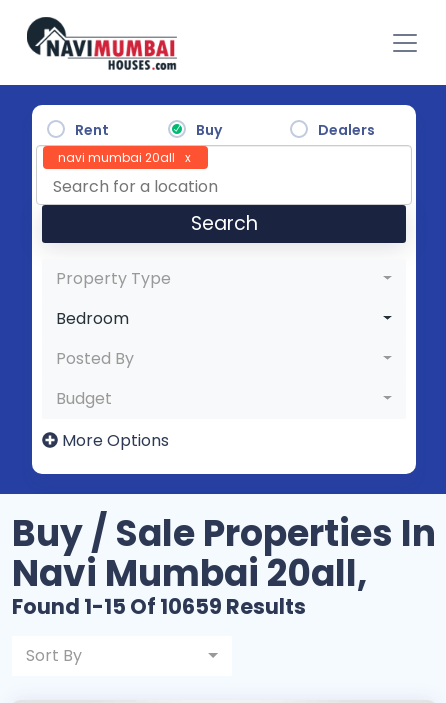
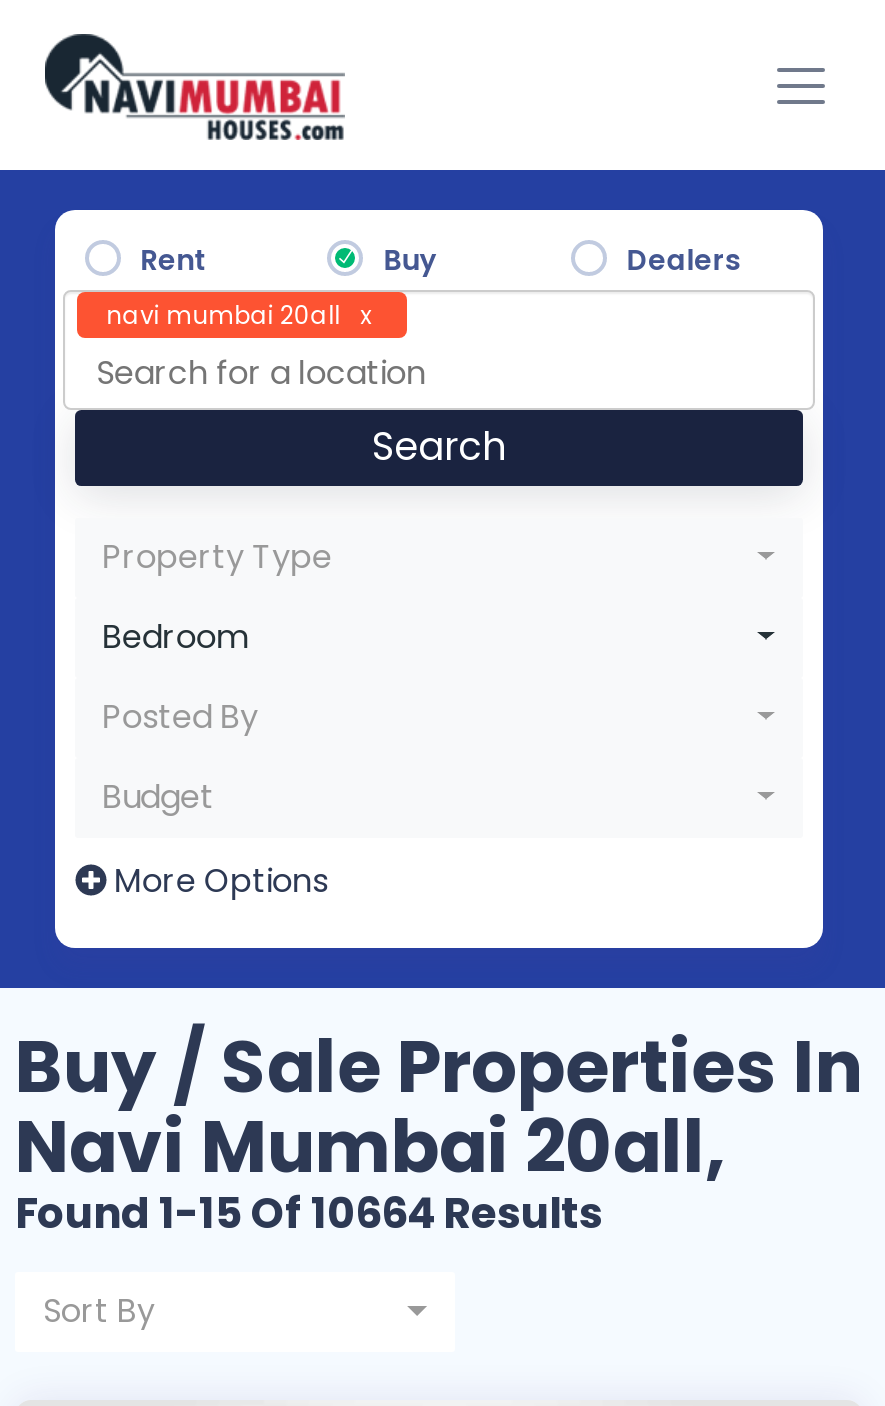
[12,592,306,621] Found 1-15 Of 10659 Results -> [15,1184,603,1242] Found 1-15 Of 10664 Results

